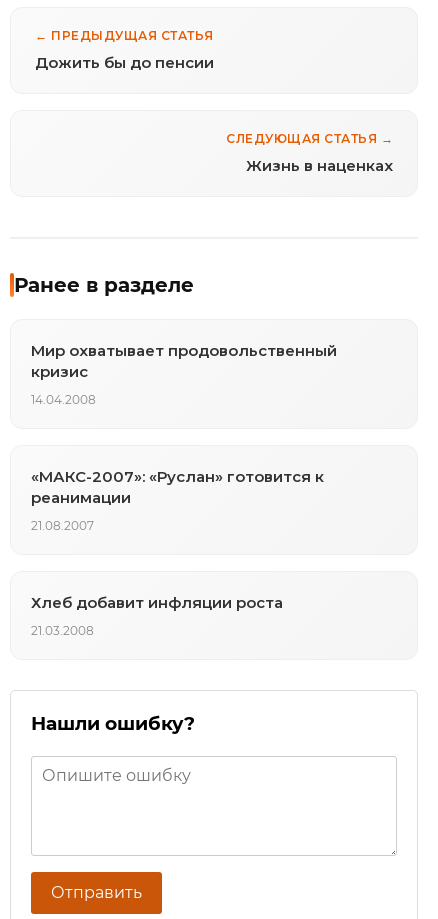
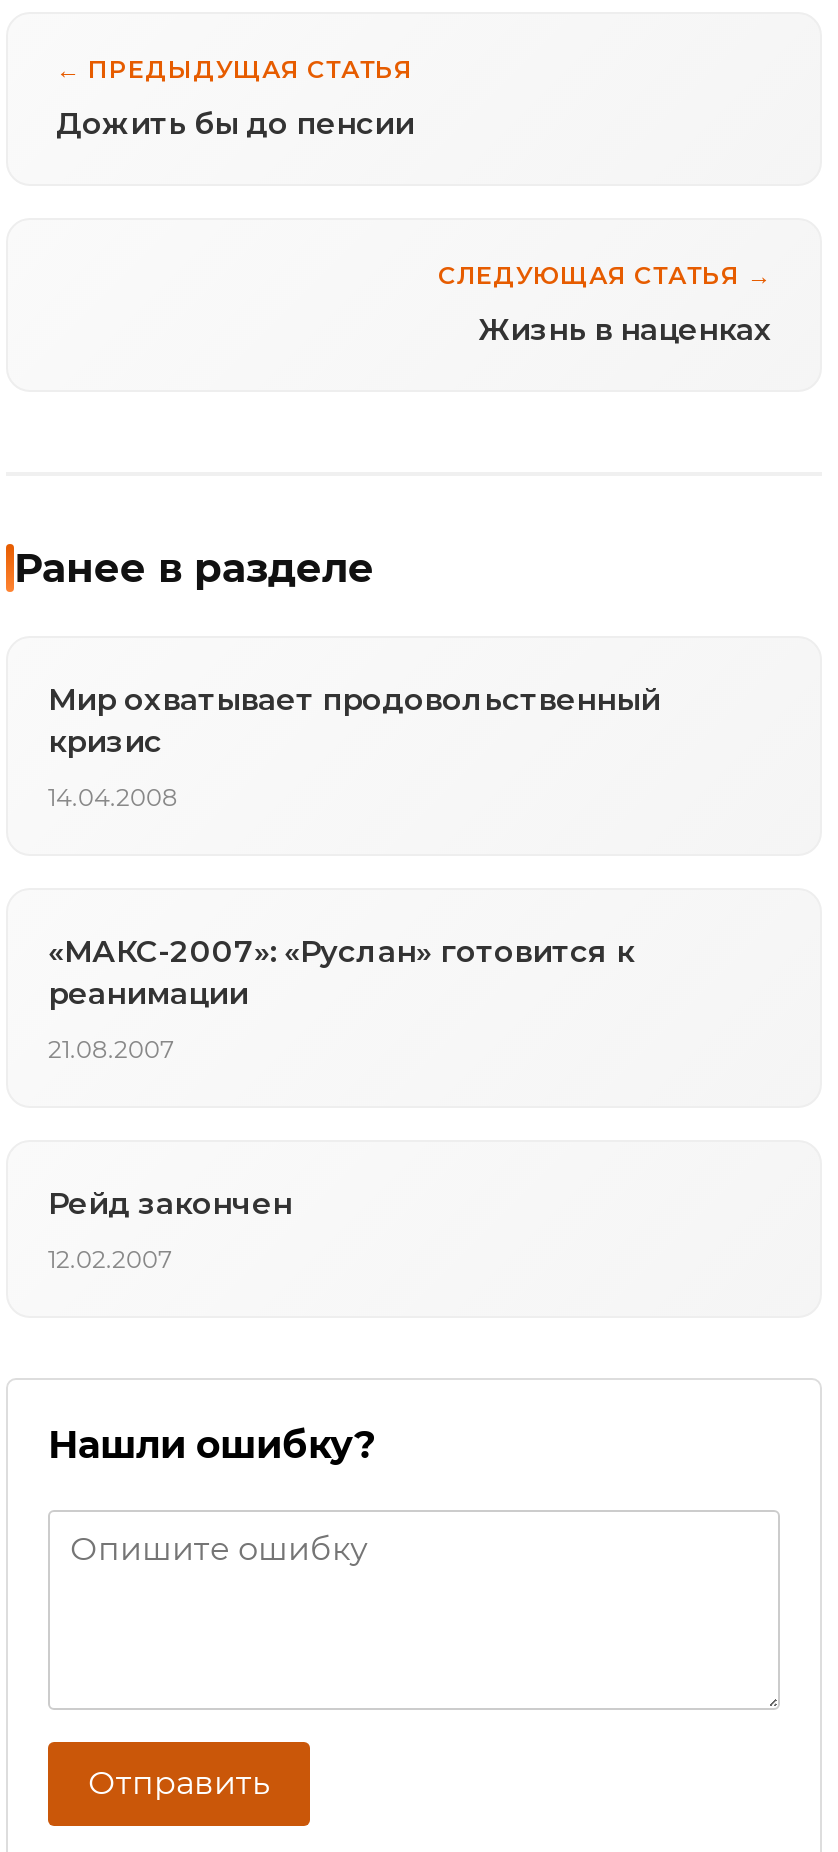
[31,593,283,612] Хлеб добавит инфляции роста -> [48,1184,292,1222] Рейд закончен
[31,623,94,638] 21.03.2008 -> [48,1244,172,1274] 12.02.2007

